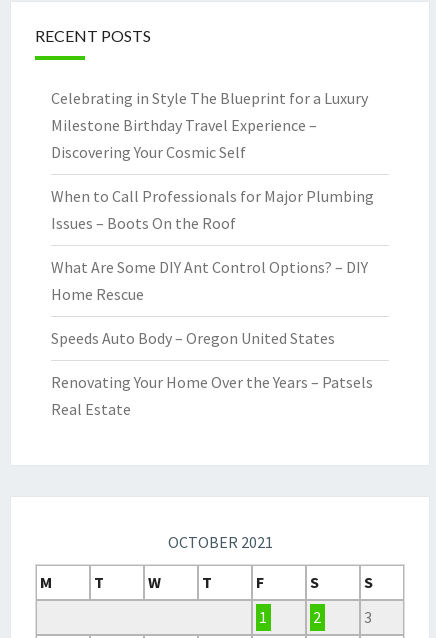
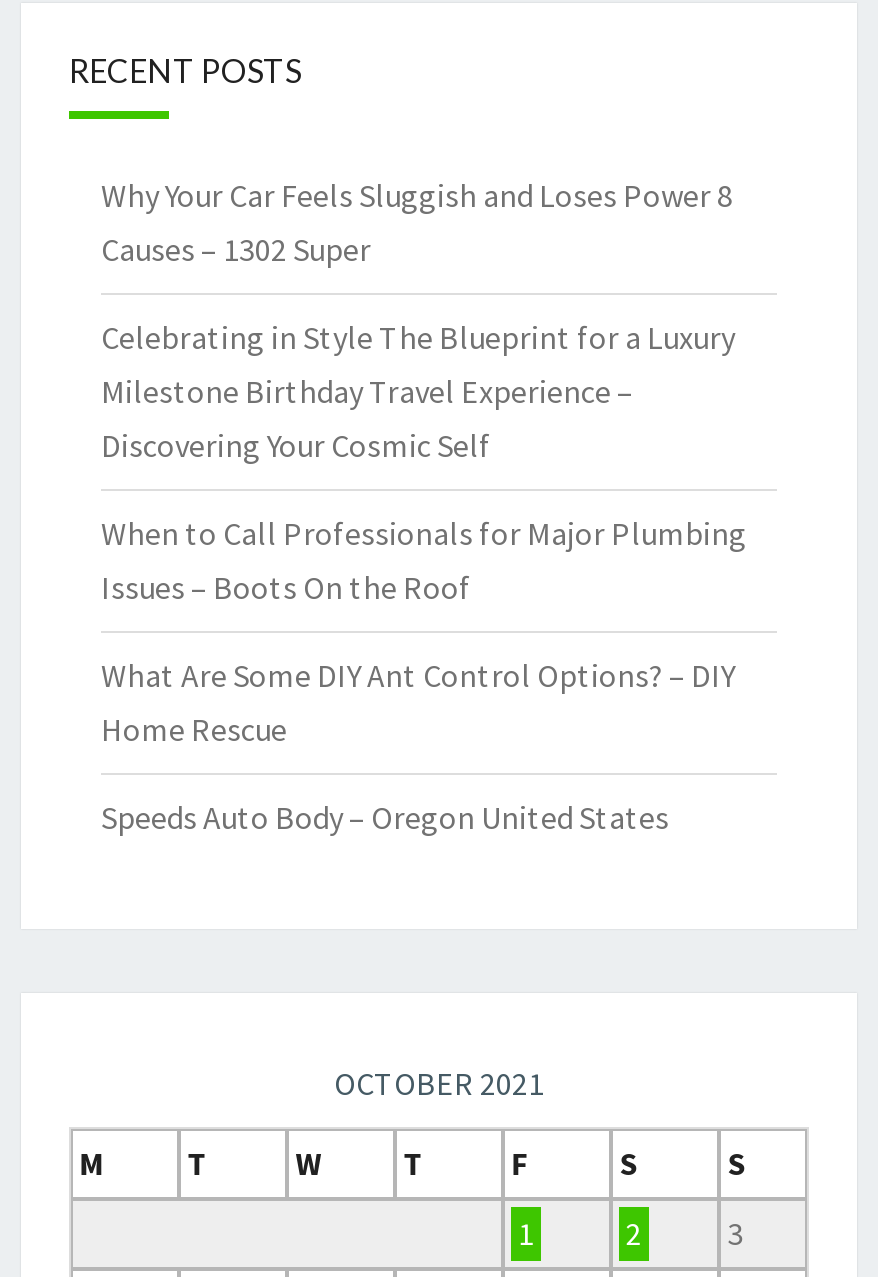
none -> [101,176,733,270] Why Your Car Feels Sluggish and Loses Power 8 | Causes – 1302 Super
moved [51,88,374,348] -> [101,318,747,838]: Celebrating in Style The Blueprint for a Luxury | Milestone Birthday Travel Experience – | Discovering Your Cosmic Self | When to Call Professionals for Major Plumbing | Issues – Boots On the Roof | What Are Some DIY Ant Control Options? – DIY | Home Rescue | Speeds Auto Body – Oregon United States
[51,372,373,419] Renovating Your Home Over the Years – Patsels | Real Estate -> none

